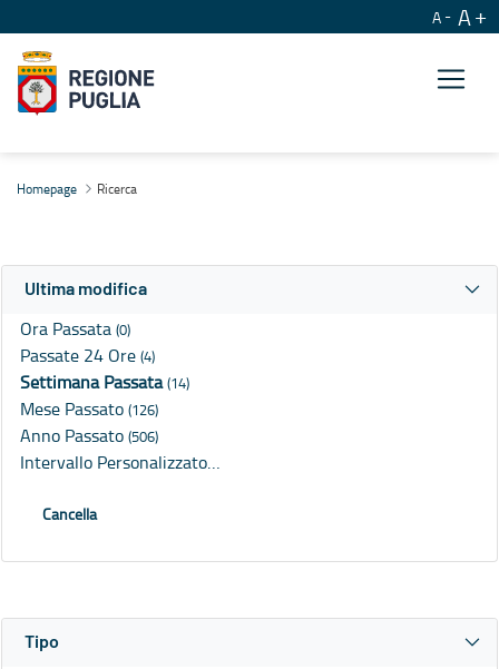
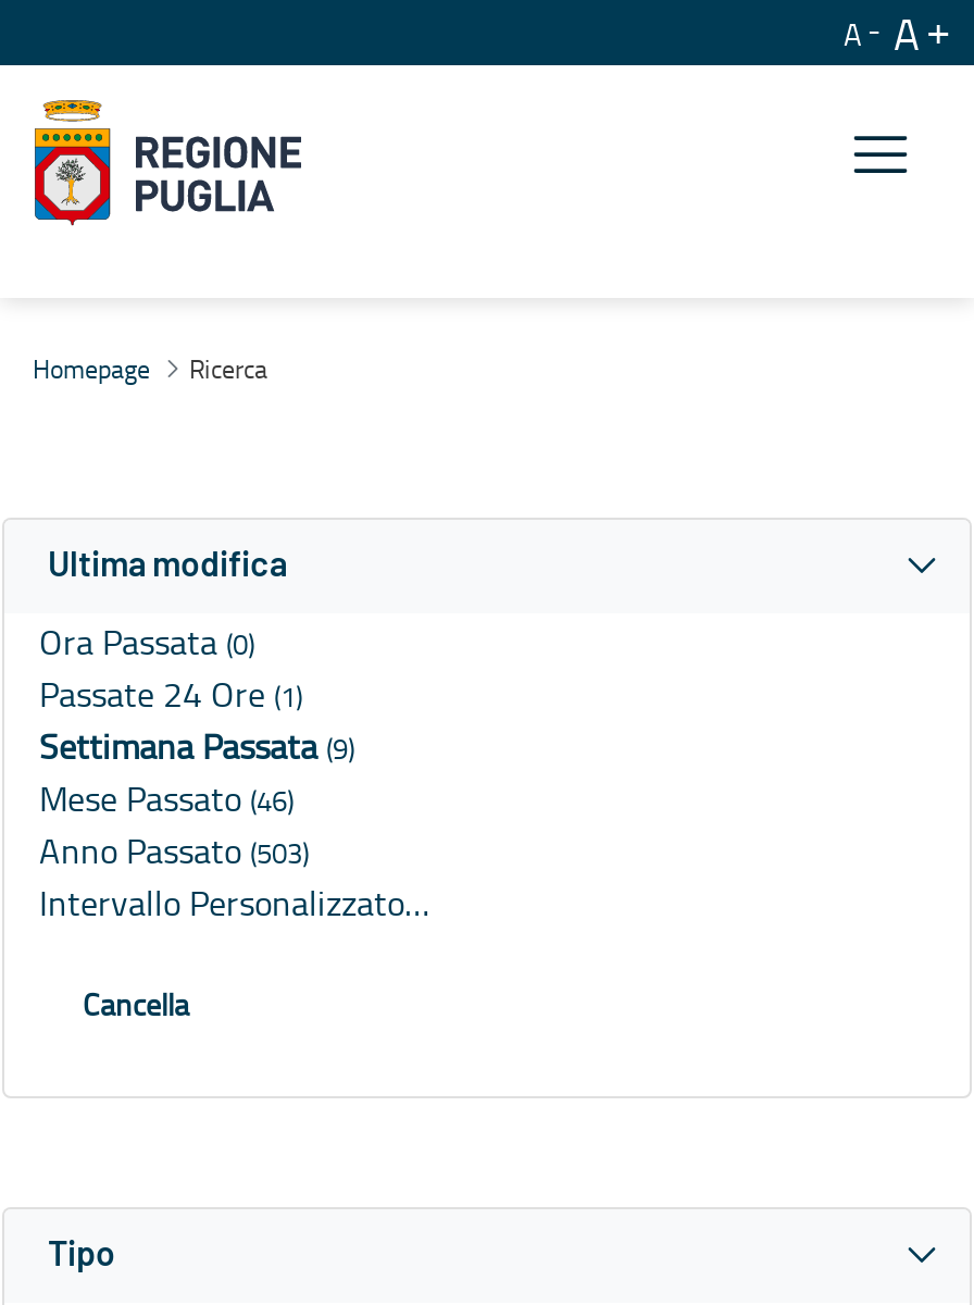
[20,343,155,368] Passate 24 Ore (4) -> [39,671,302,718] Passate 24 Ore (1)
[20,370,189,394] Settimana Passata (14) -> [39,723,354,771] Settimana Passata (9)
[20,397,158,421] Mese Passato (126) -> [39,775,294,823] Mese Passato (46)
[20,423,158,448] Anno Passato (506) -> [39,827,309,875] Anno Passato (503)

